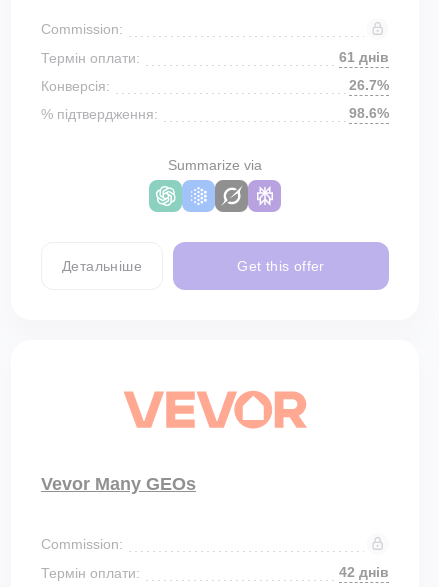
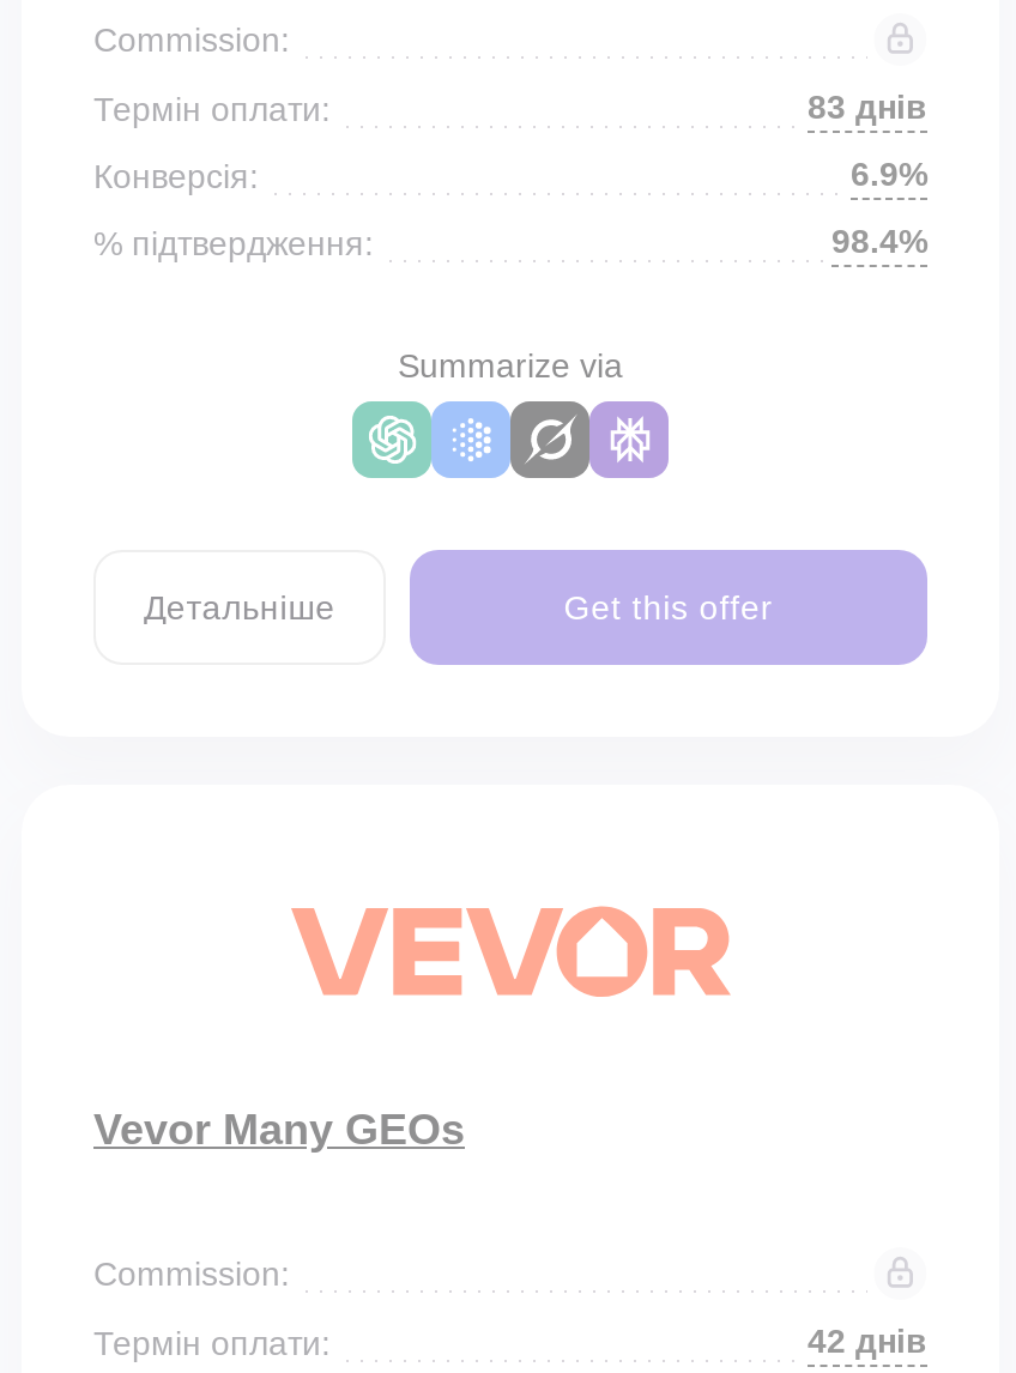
[339,49,389,65] 61 днів -> [808,87,927,126] 83 днів
[349,77,389,93] 26.7% -> [851,155,927,193] 6.9%
[349,105,389,121] 98.6% -> [831,222,927,260] 98.4%

